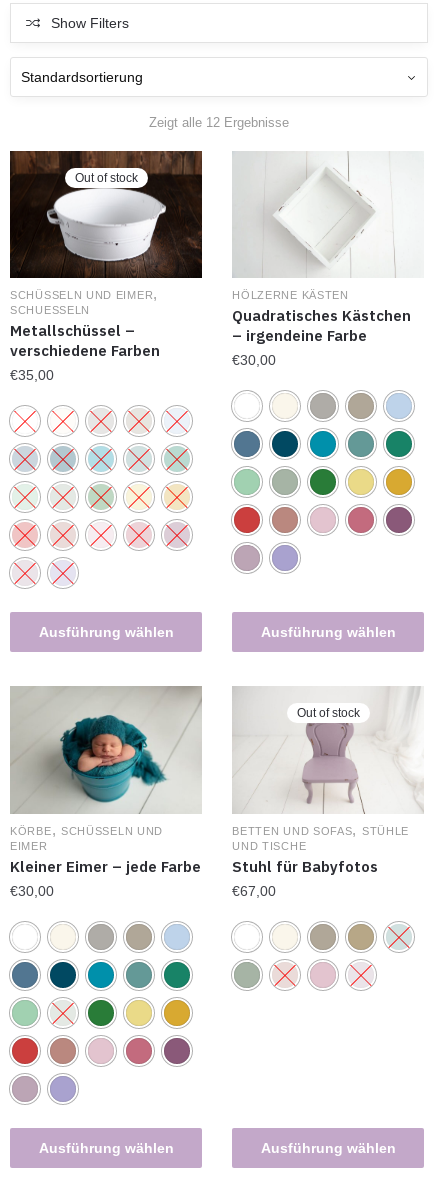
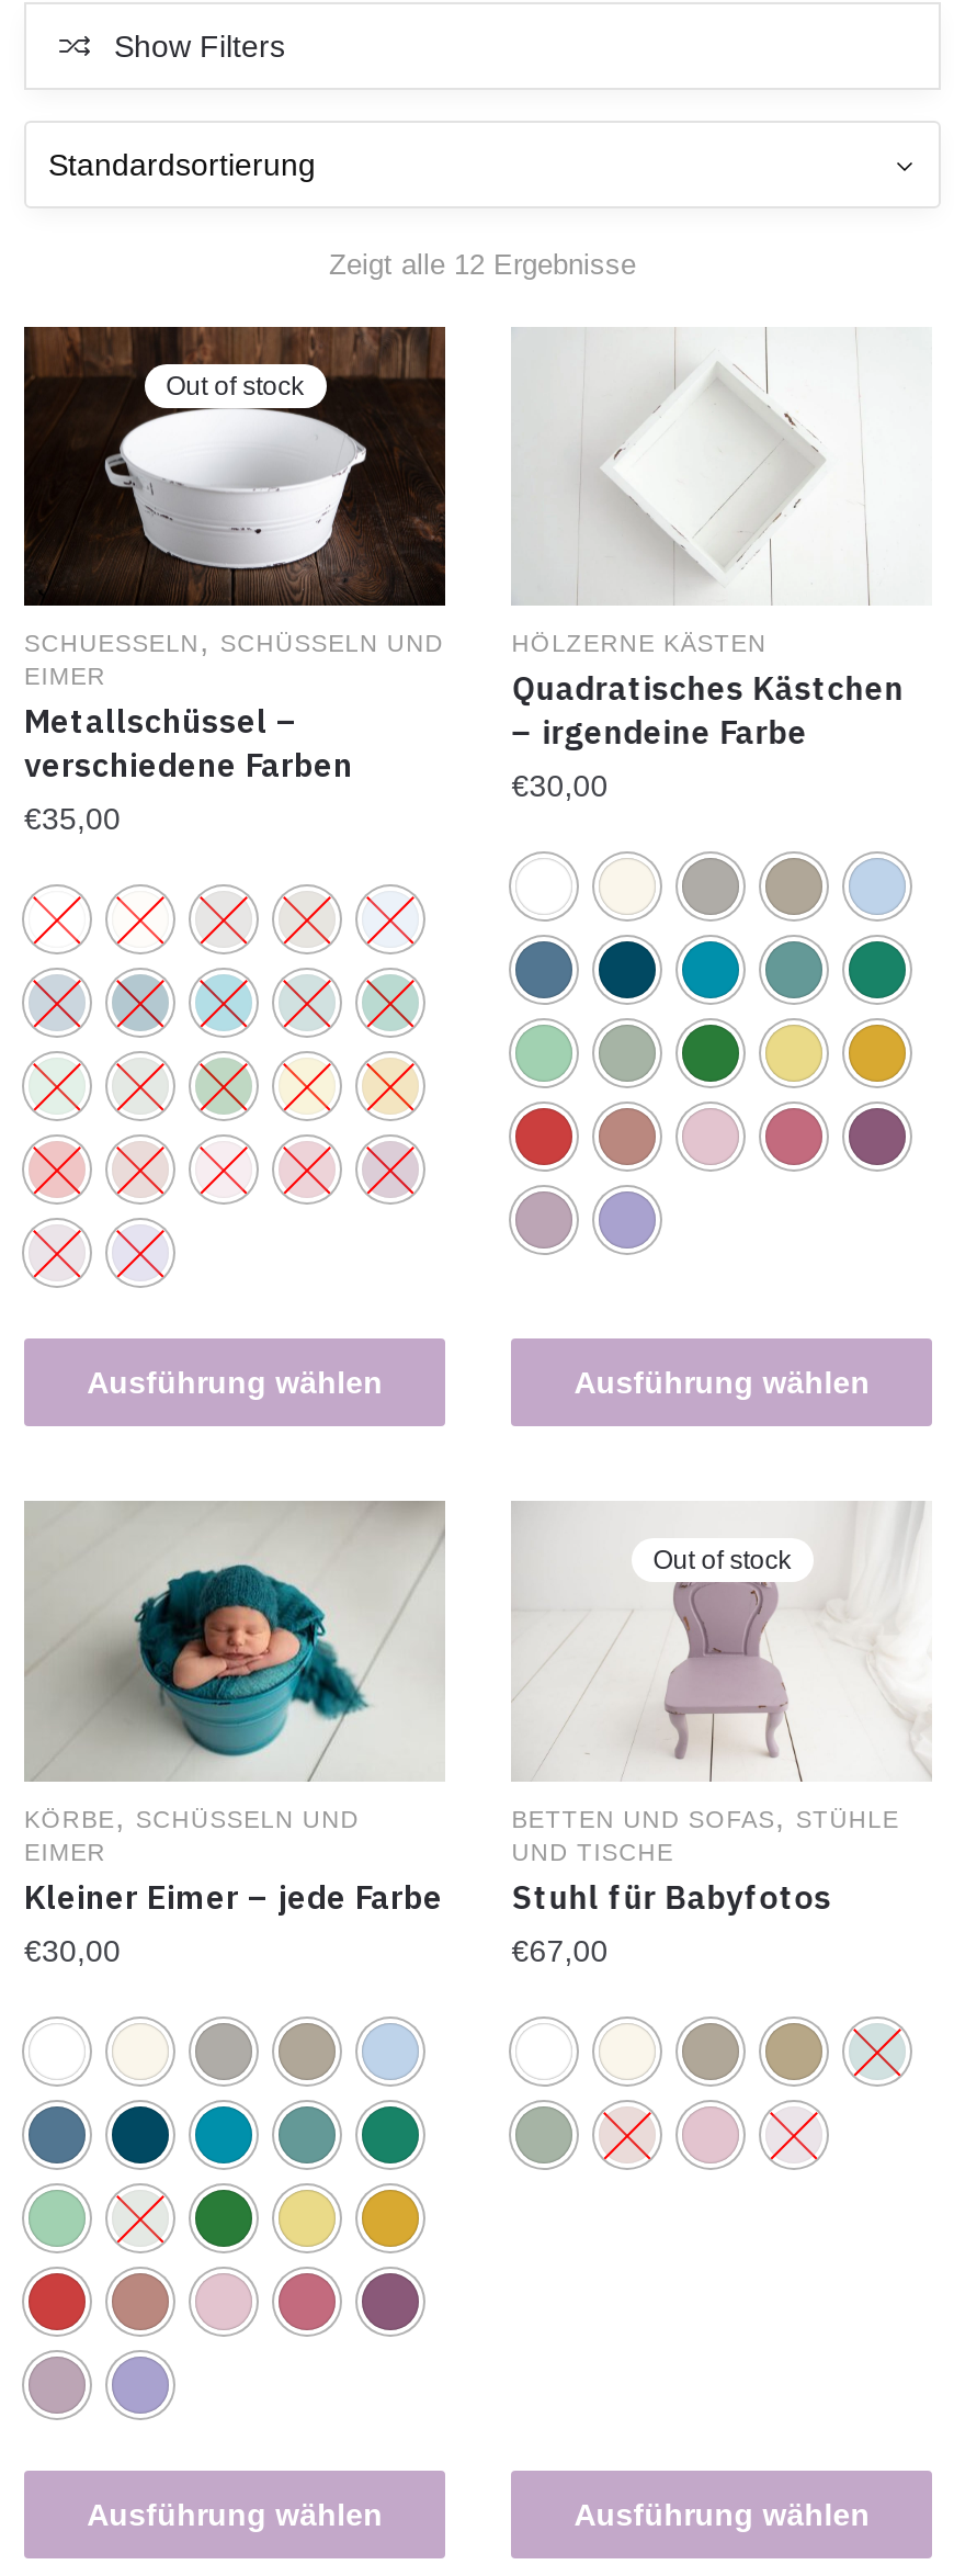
[10,285,158,316] SCHÜSSELN UND EIMER, | SCHUESSELN -> [24,620,444,688] SCHUESSELN, SCHÜSSELN UND | EIMER

